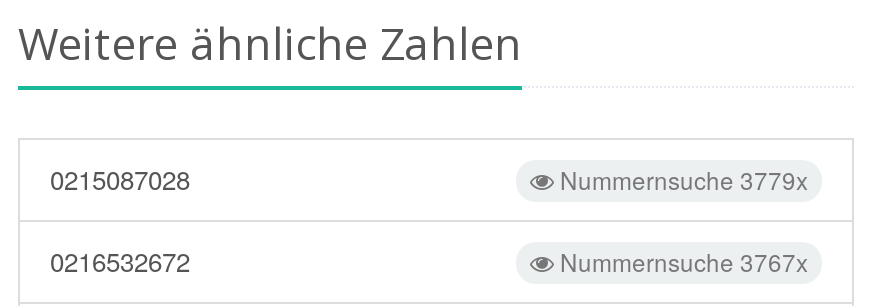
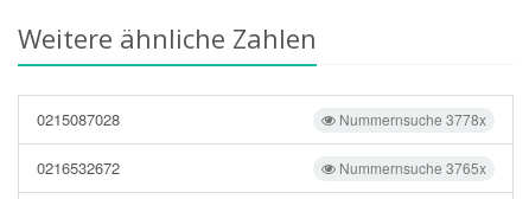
[554,162,808,196] Nummernsuche 3779x -> [336,109,486,129] Nummernsuche 3778x
[554,244,808,278] Nummernsuche 3767x -> [336,158,486,178] Nummernsuche 3765x

